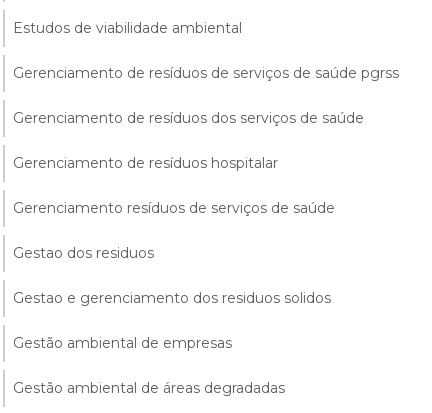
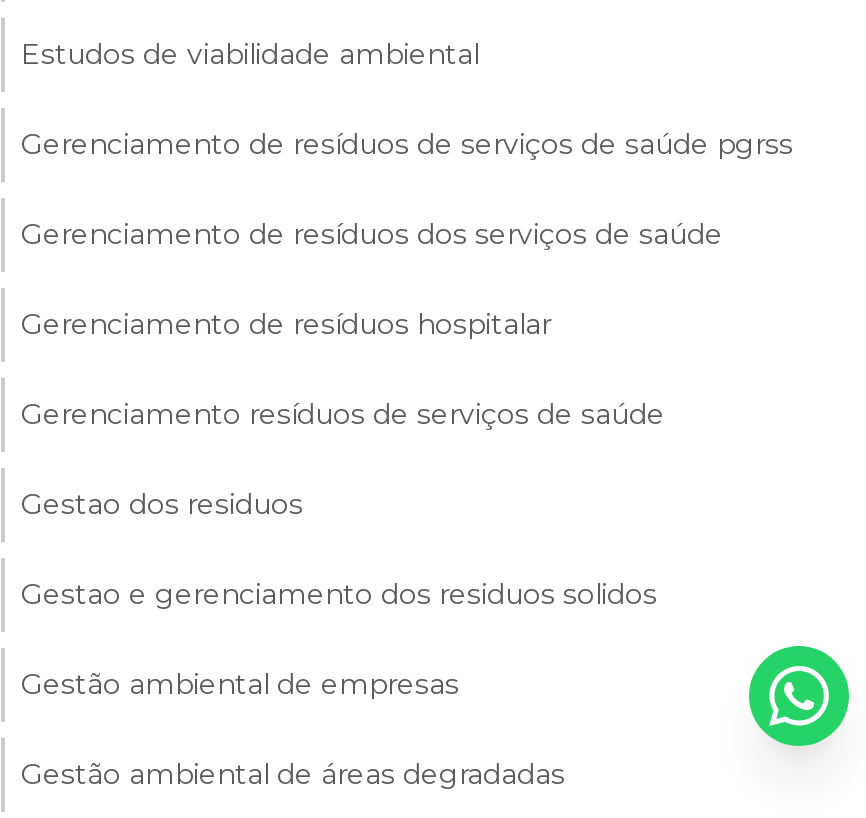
none -> [747,644,851,760] [image]

